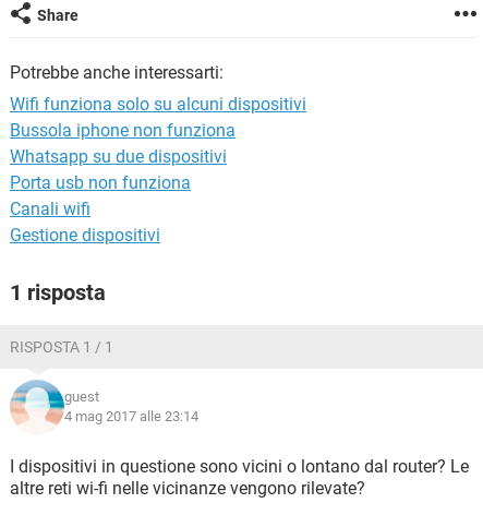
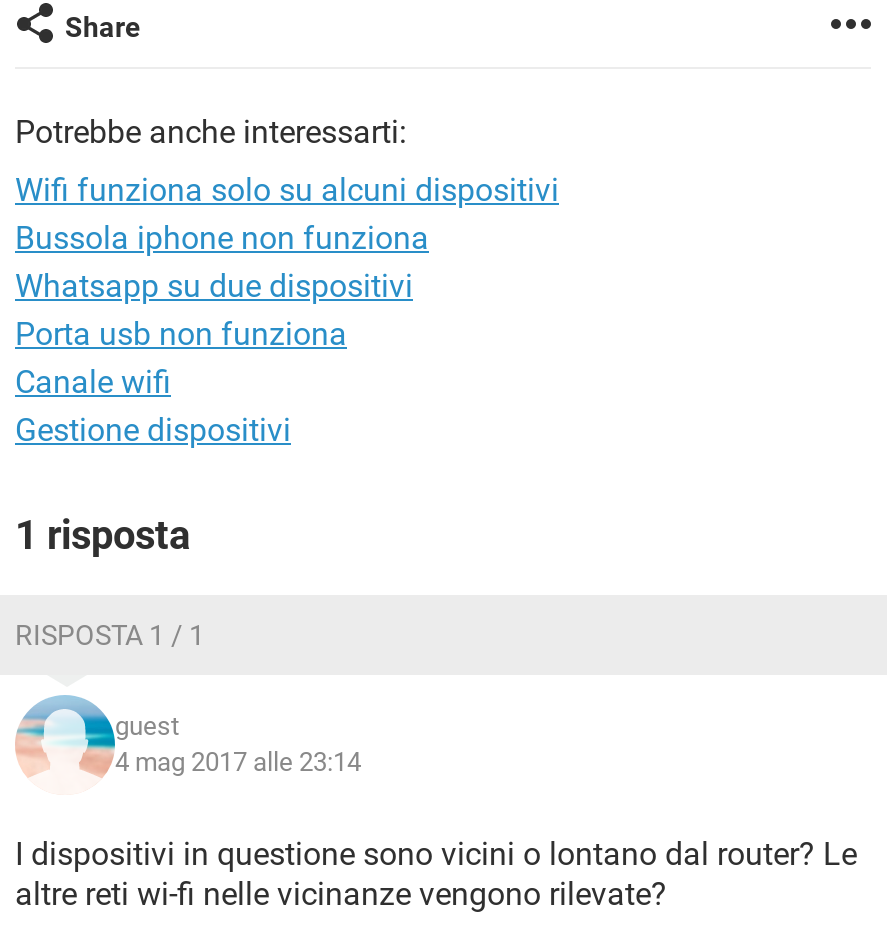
[10,199,90,219] Canali wifi -> [15,363,171,401] Canale wifi

